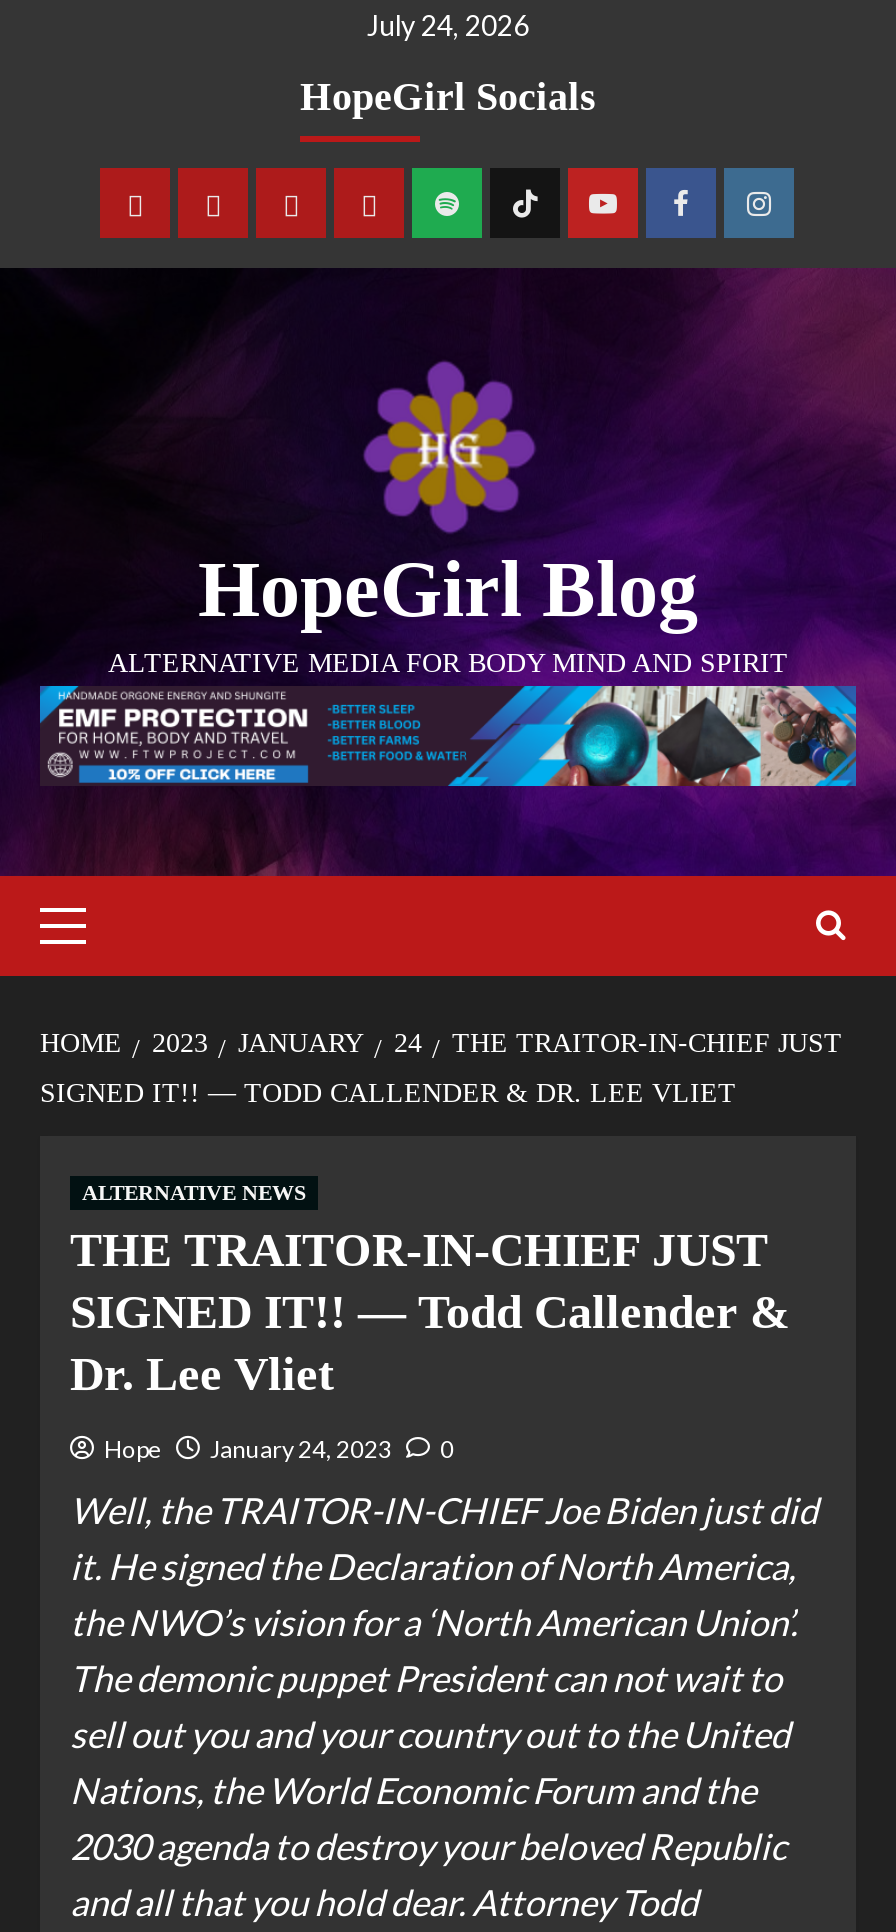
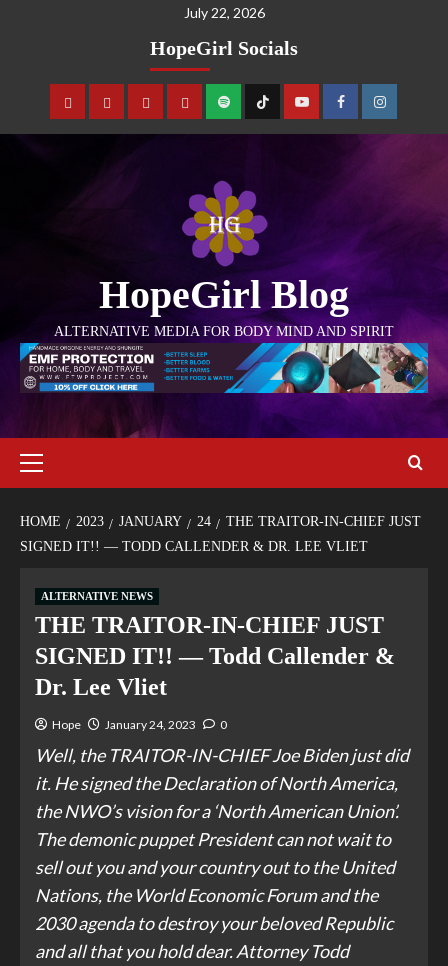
[367,8,529,42] July 24, 2026 -> [183,4,264,21] July 22, 2026

